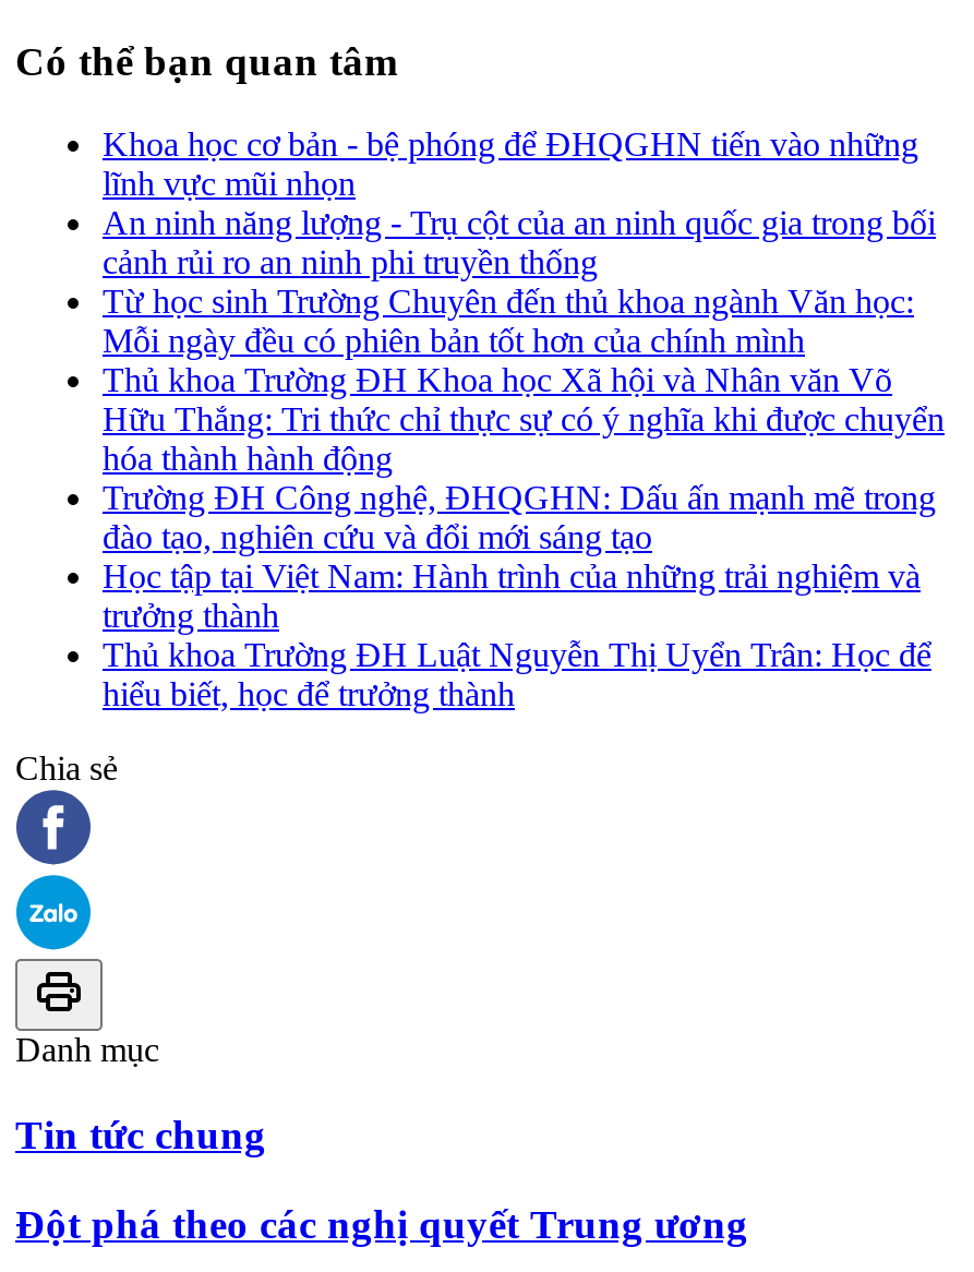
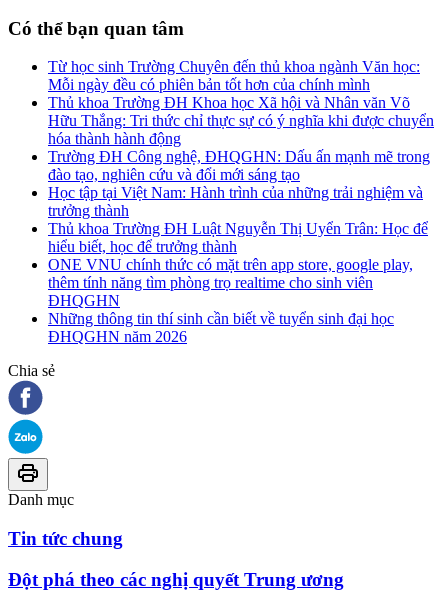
[103,126,936,281] Khoa học cơ bản - bệ phóng để ĐHQGHN tiến vào những | lĩnh vực mũi nhọn | An ninh năng lượng - Trụ cột của an ninh quốc gia trong bối | cảnh rủi ro an ninh phi truyền thống -> none
moved [103,283,945,713] -> [48,58,434,255]: Từ học sinh Trường Chuyên đến thủ khoa ngành Văn học: | Mỗi ngày đều có phiên bản tốt hơn của chính mình | Thủ khoa Trường ĐH Khoa học Xã hội và Nhân văn Võ | ... | Thủ khoa Trường ĐH Luật Nguyễn Thị Uyển Trân: Học để | hiểu biết, học để trưởng thành
none -> [48,256,413,345] ONE VNU chính thức có mặt trên app store, google play, | thêm tính năng tìm phòng trọ realtime cho sinh viên | ĐHQGHN | Những thông tin thí sinh cần biết về tuyển sinh đại học | ĐHQGHN năm 2026

